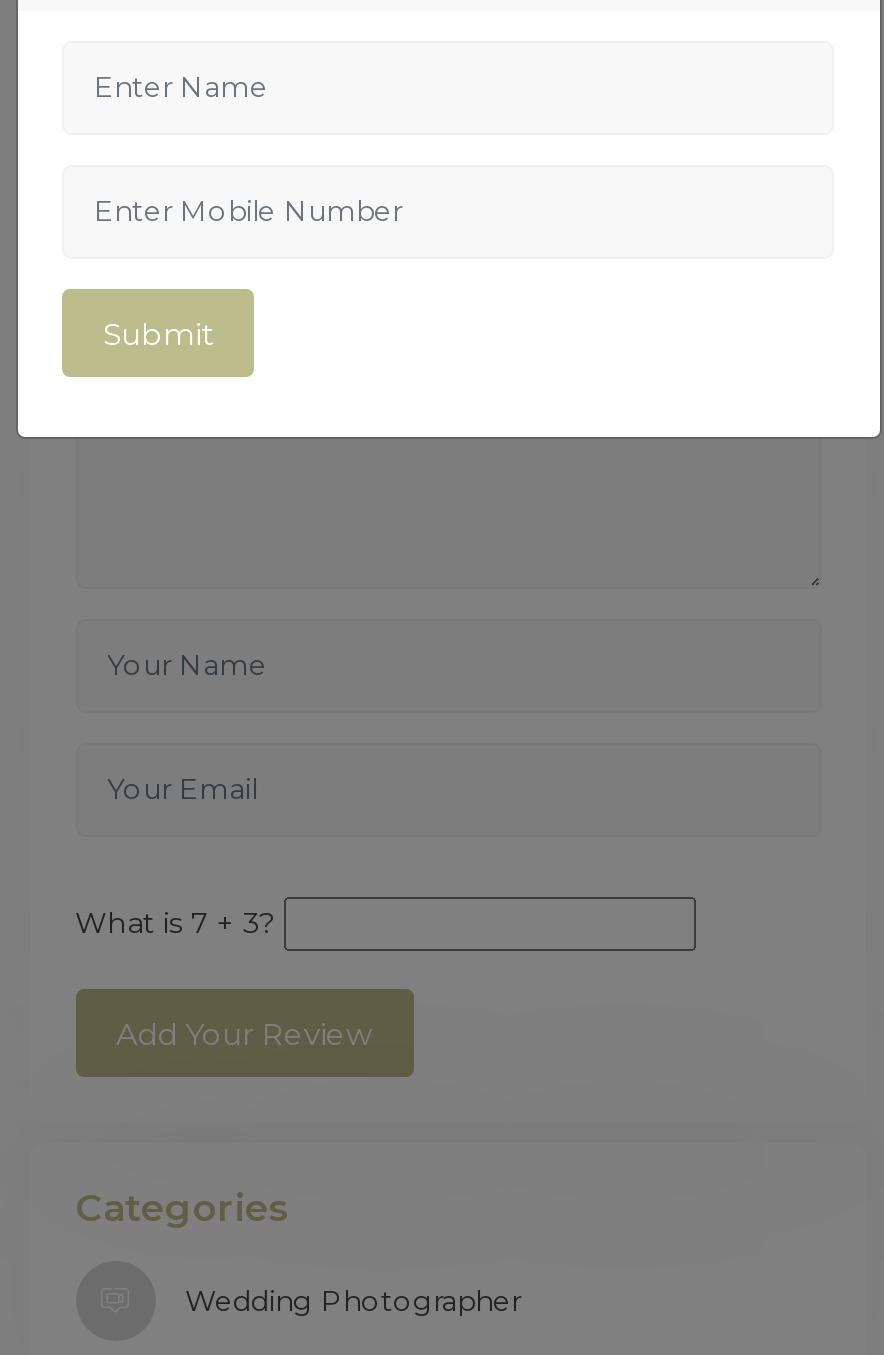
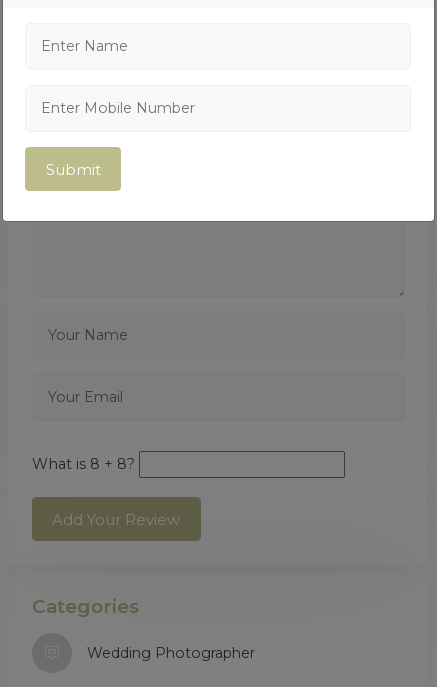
[75,904,275,940] What is 7 + 3? -> [31,454,134,472] What is 8 + 8?

